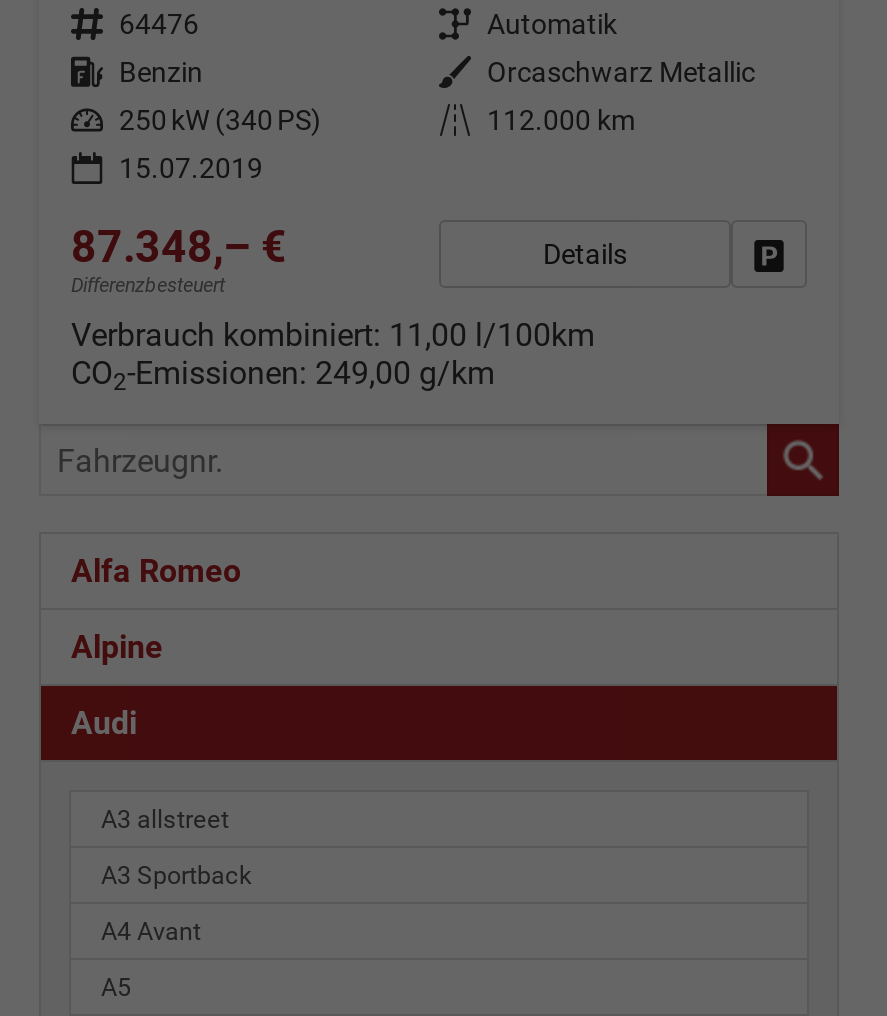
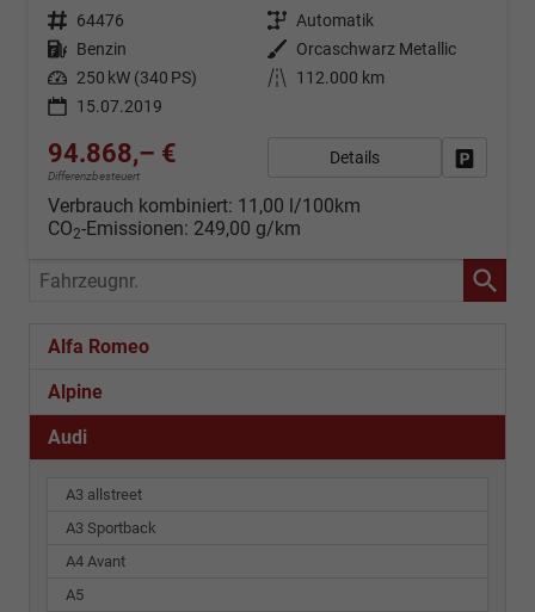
[71,223,287,273] 87.348,– € -> [48,139,177,169] 94.868,– €

